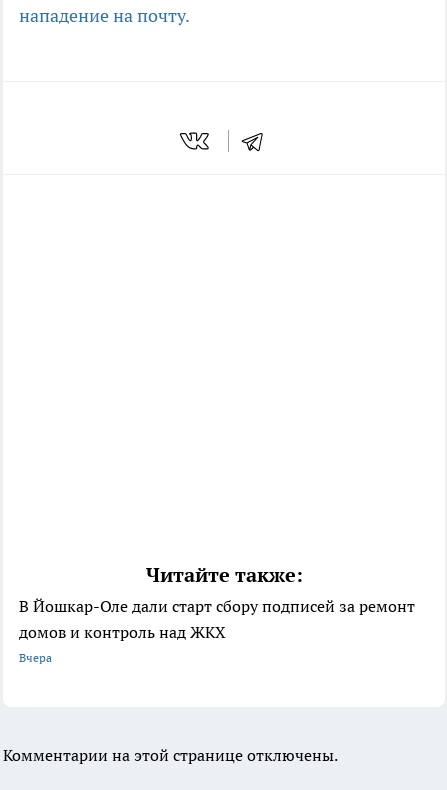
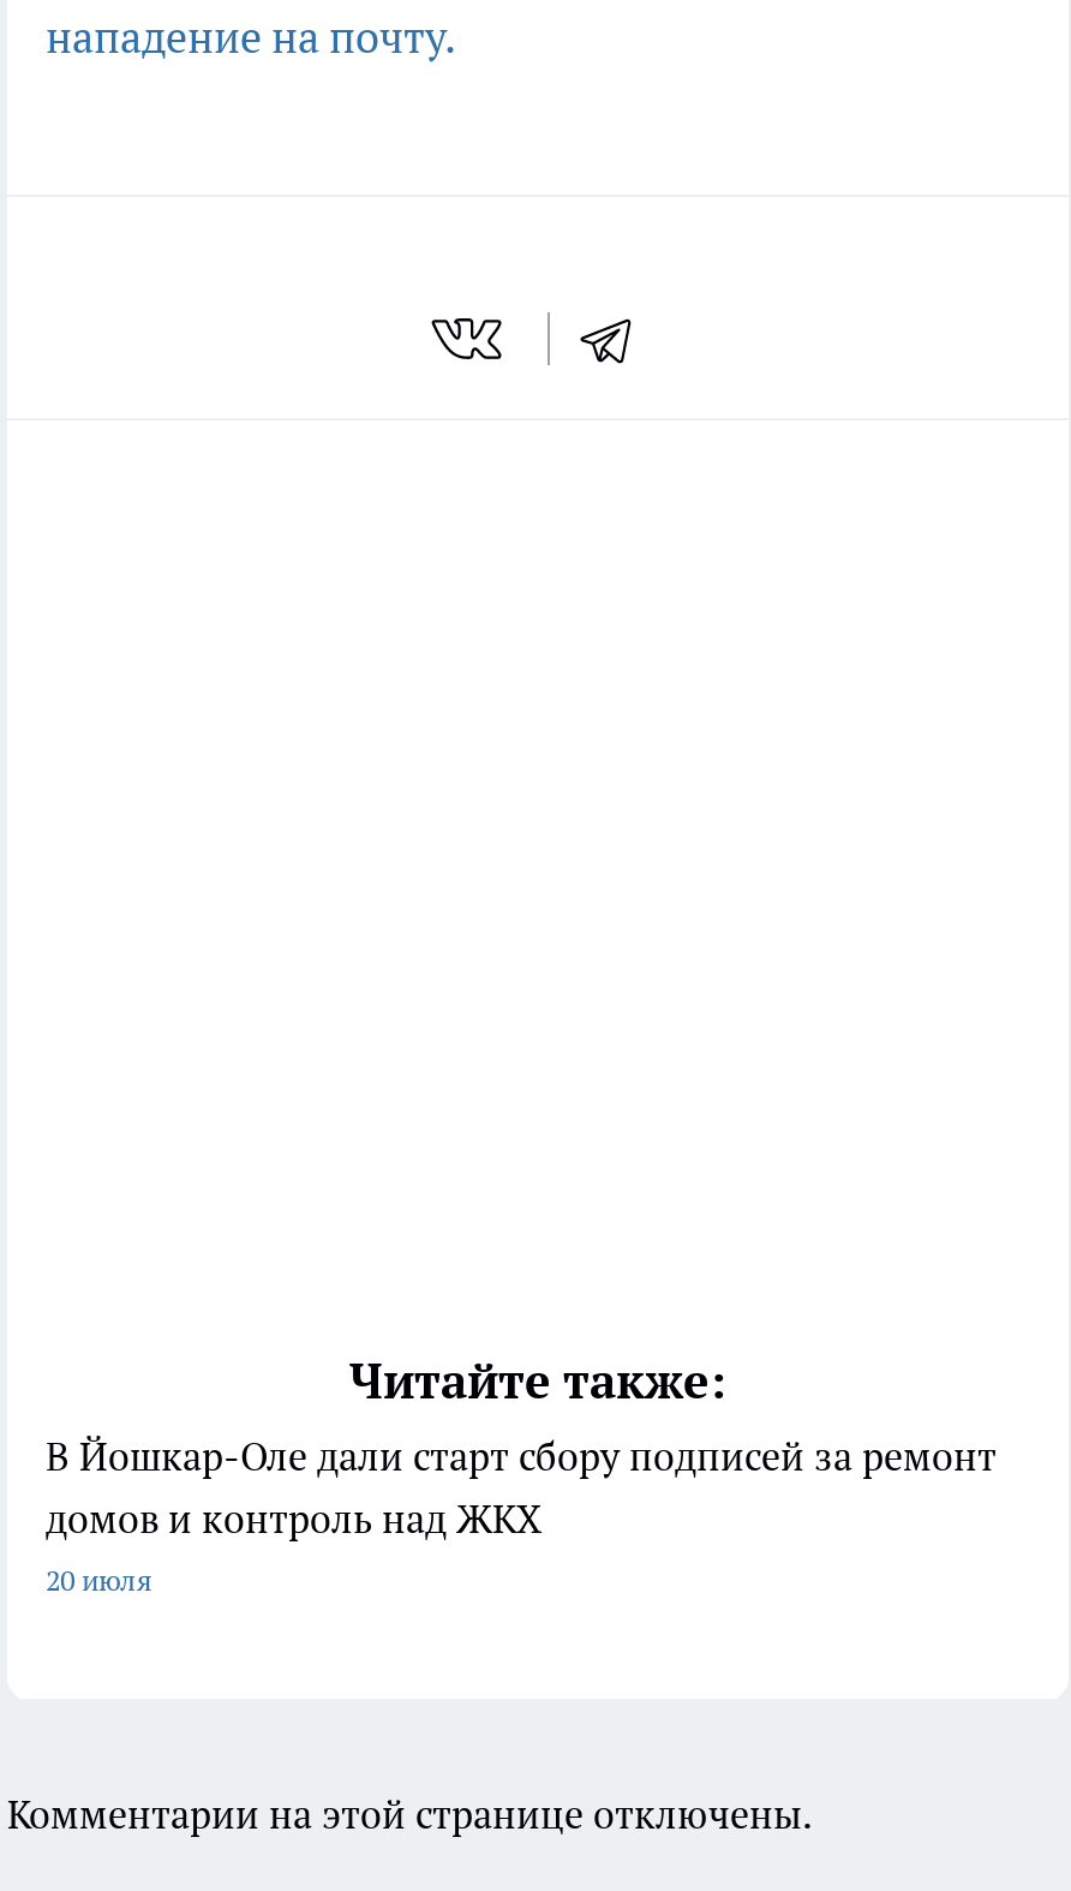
[19,650,52,665] Вчера -> [46,1561,151,1597] 20 июля

